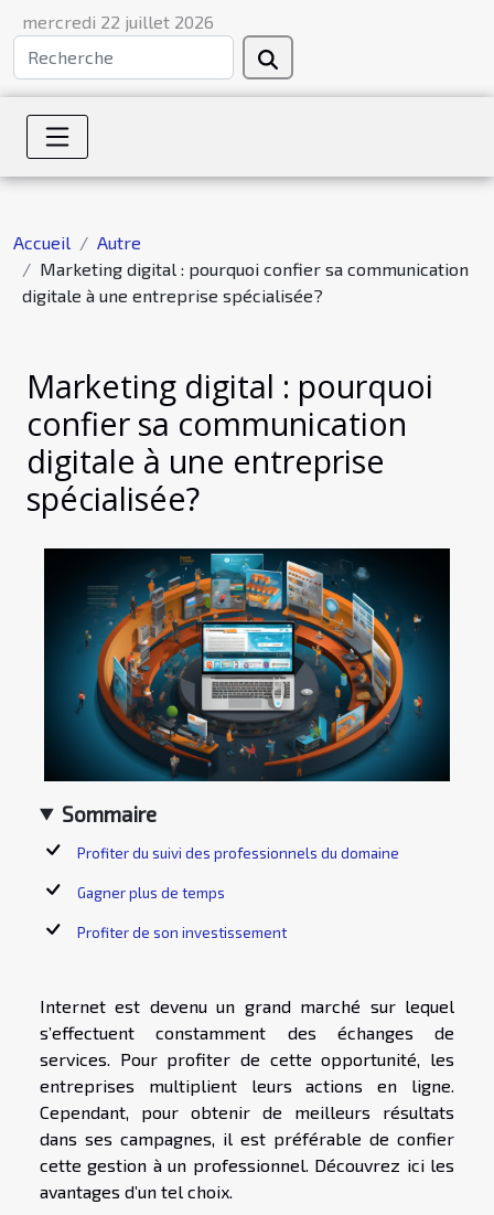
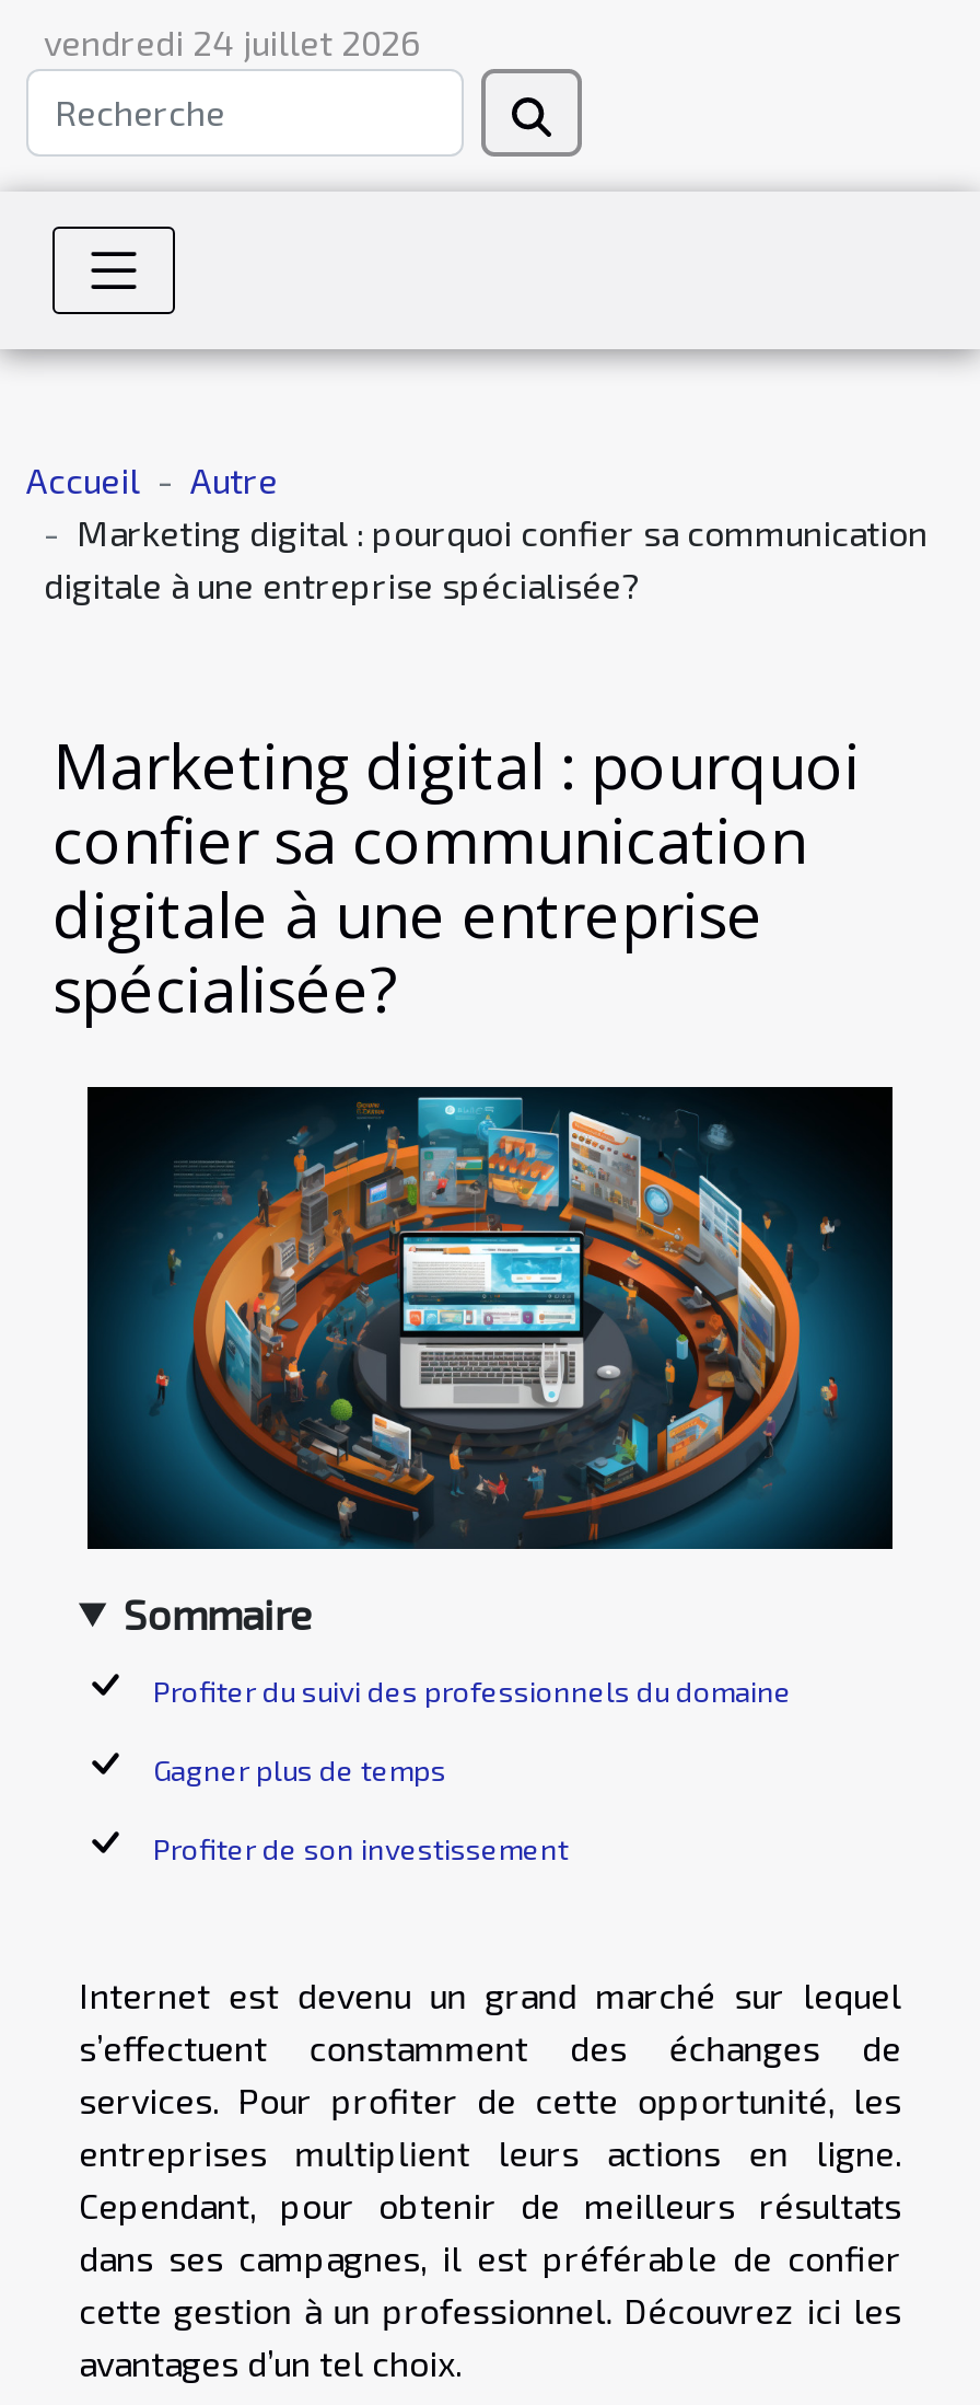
[22,11,214,32] mercredi 22 juillet 2026 -> [44,21,420,62] vendredi 24 juillet 2026

